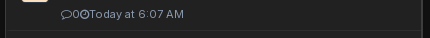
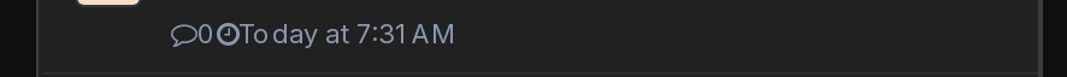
[72,7,184,21] 0 Today at 6:07 AM -> [198,17,455,51] 0 Today at 7:31 AM

